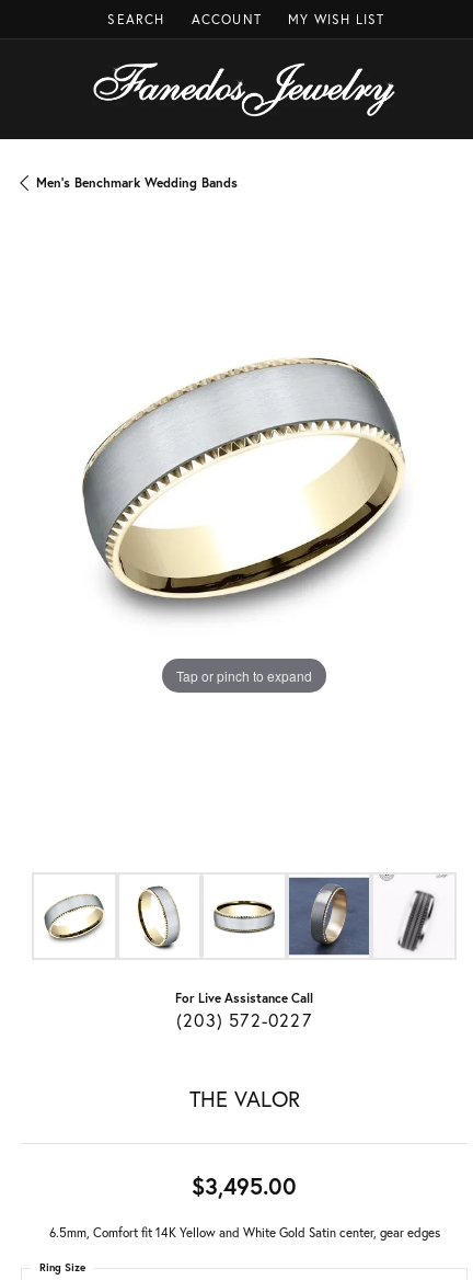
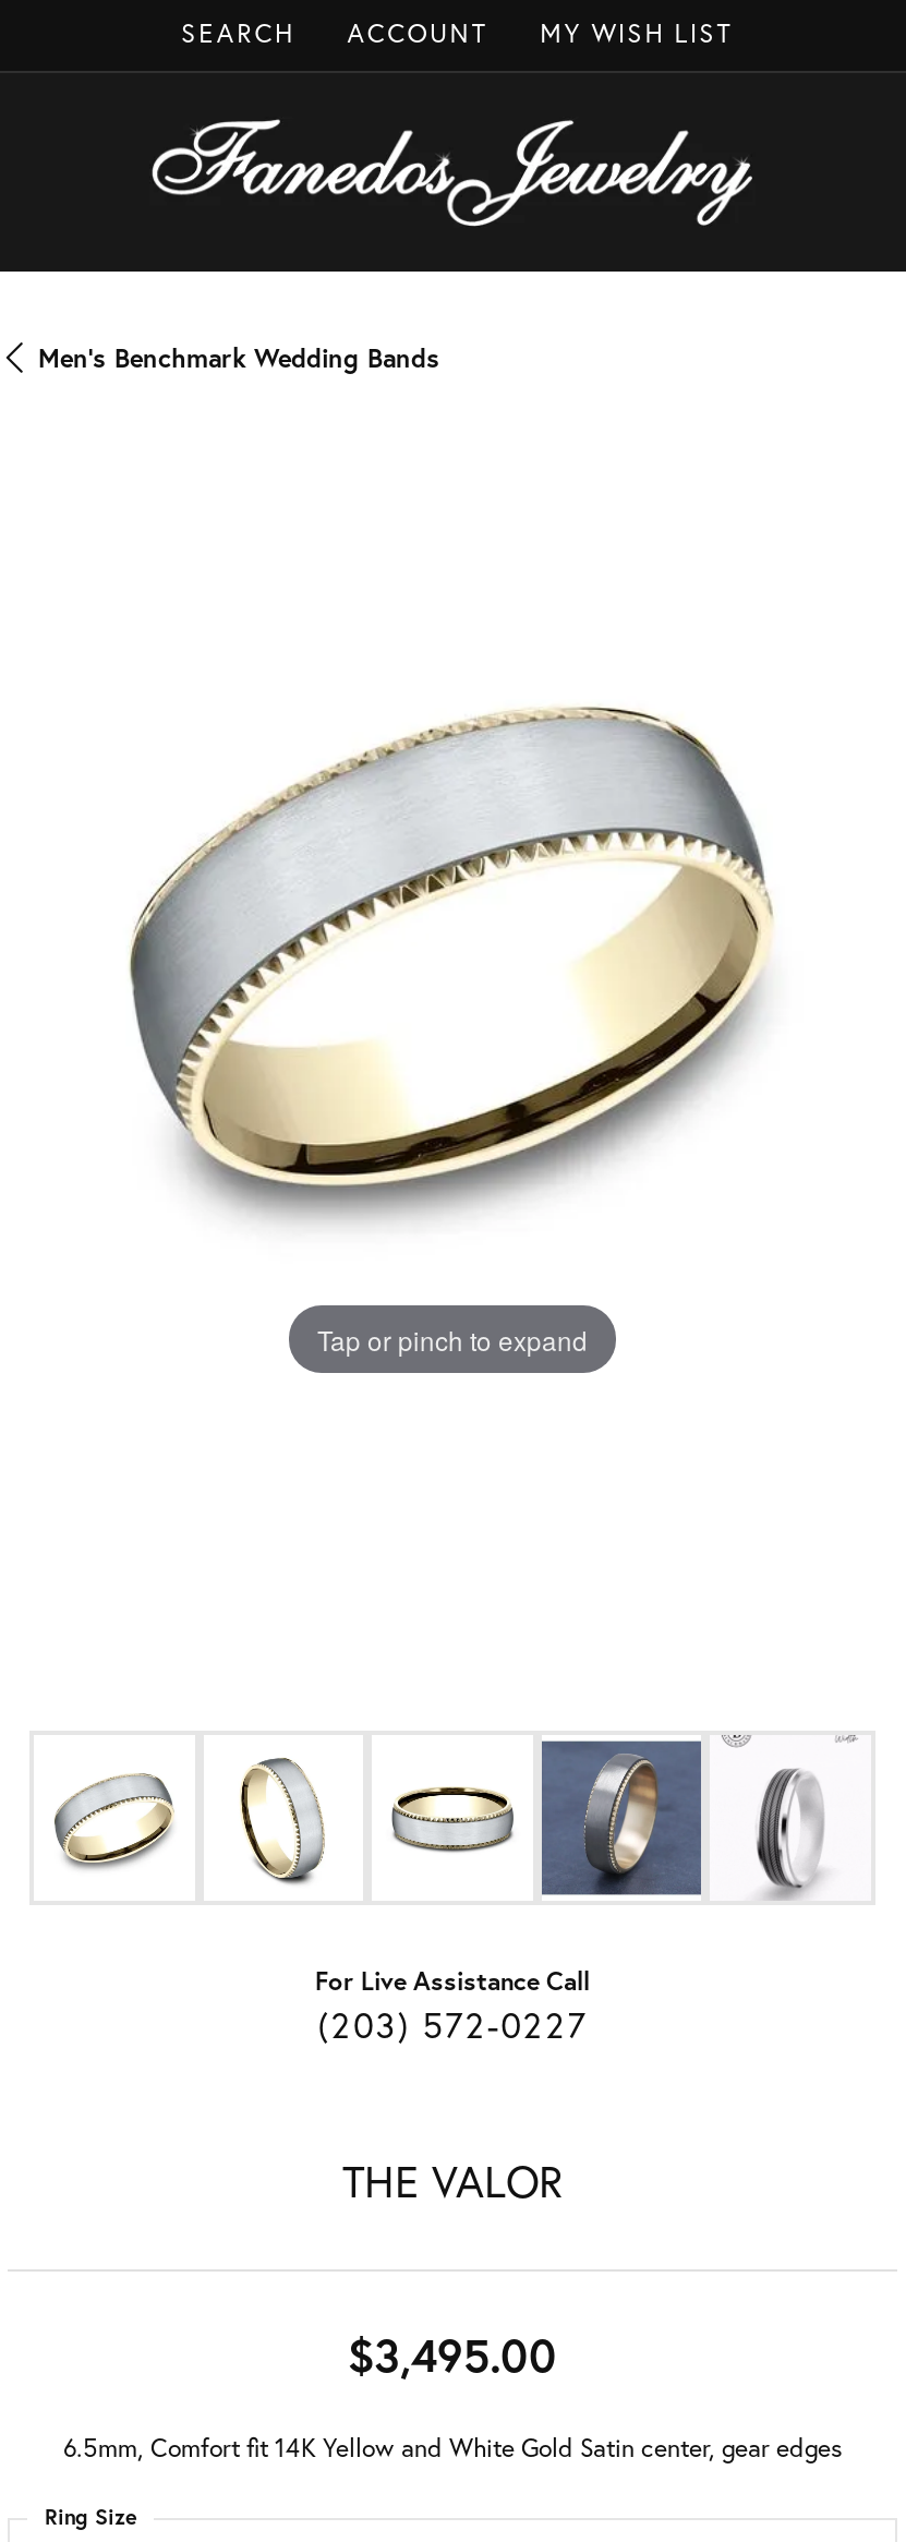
[397,890,436,957] [image] -> [756,1768,830,1901] [image]

